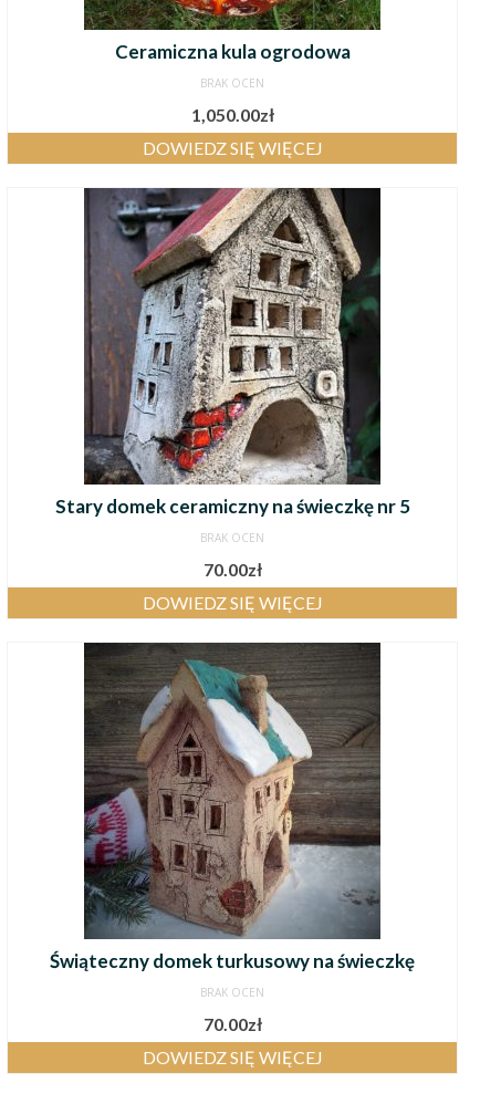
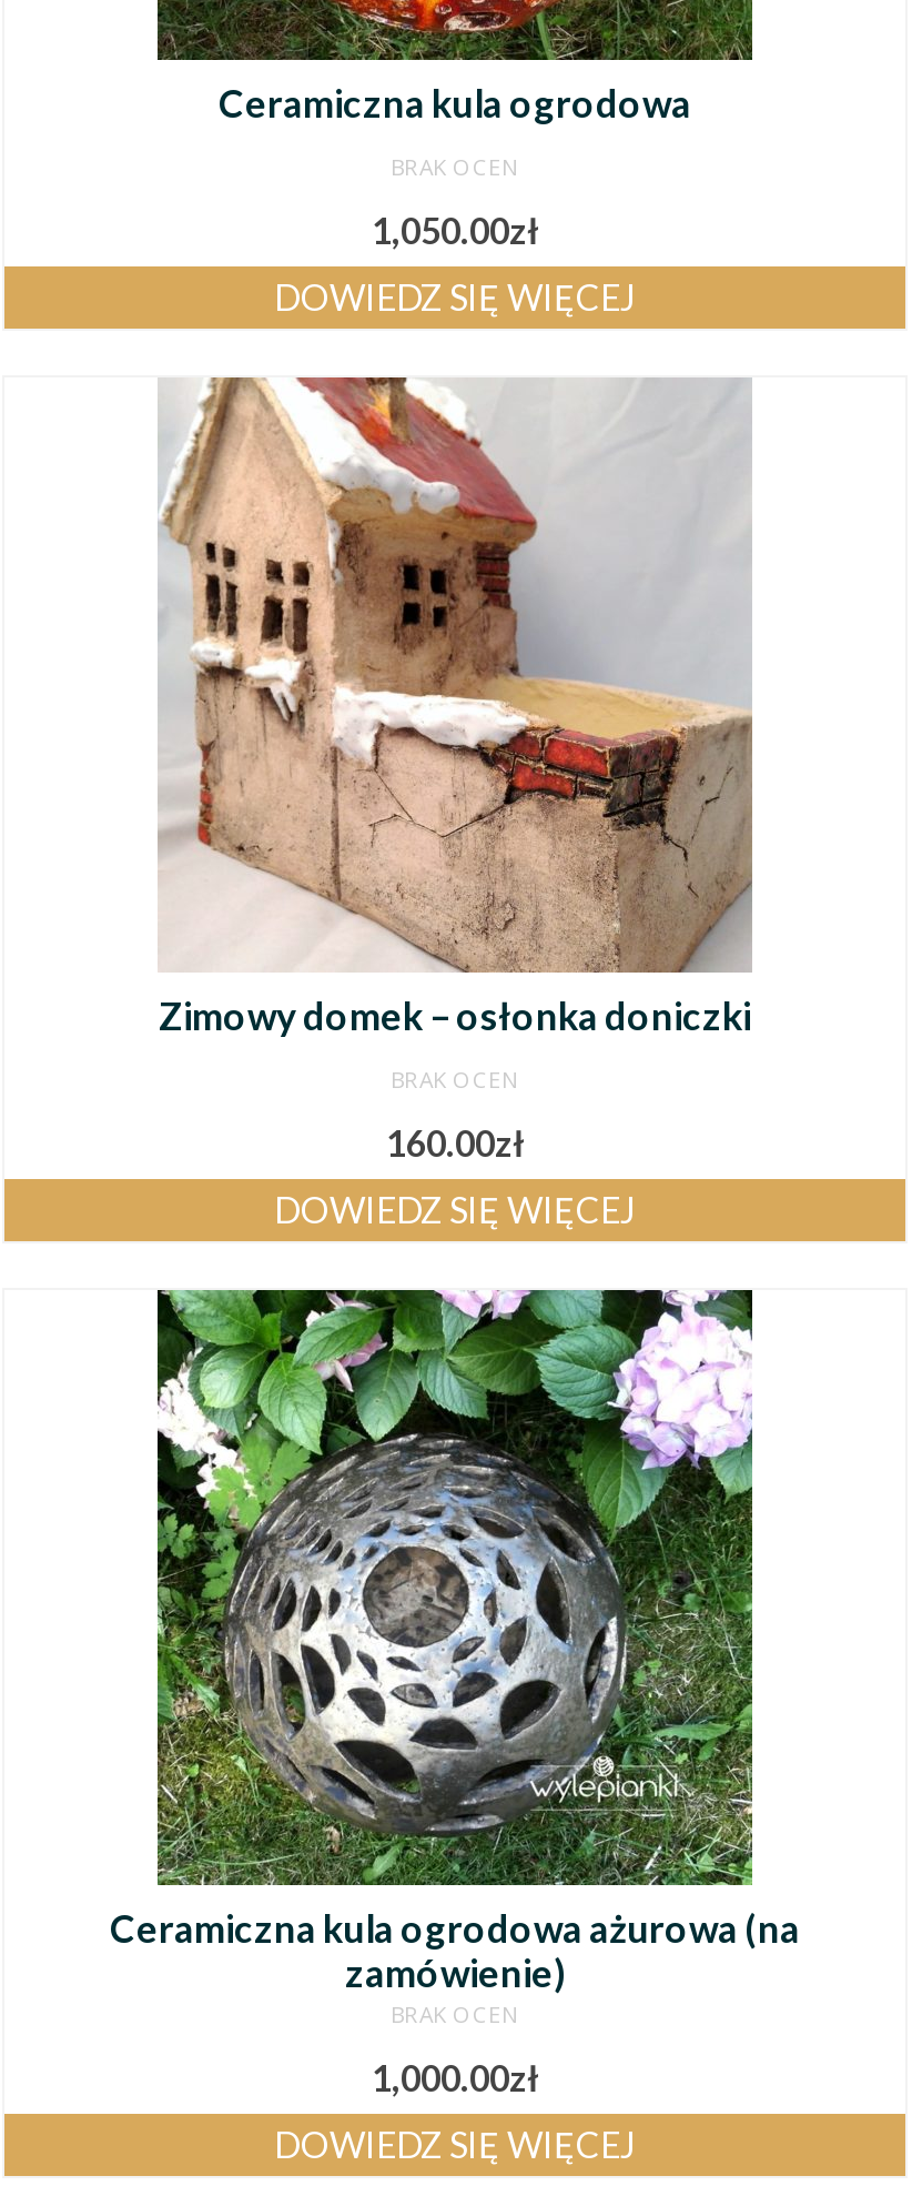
[55,187,410,518] [image] | Stary domek ceramiczny na świeczkę nr 5 -> [158,375,754,1039] [image] | Zimowy domek – osłonka doniczki
[203,559,262,580] 70.00zł -> [386,1121,524,1163] 160.00zł
[50,642,415,972] [image] | Świąteczny domek turkusowy na świeczkę -> [110,1288,800,1996] [image] | Ceramiczna kula ogrodowa ażurowa (na | zamówienie)
[203,1013,262,1034] 70.00zł -> [372,2056,538,2098] 1,000.00zł

